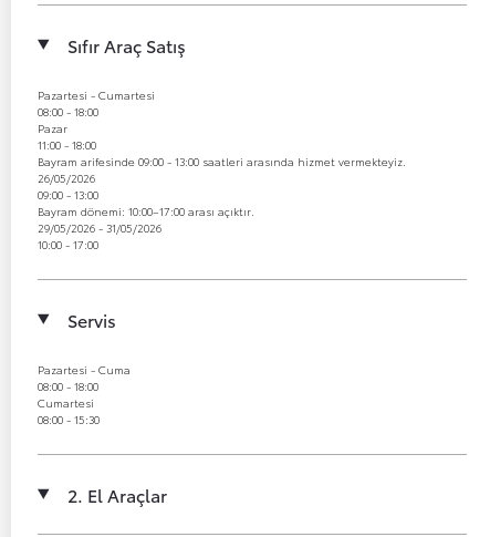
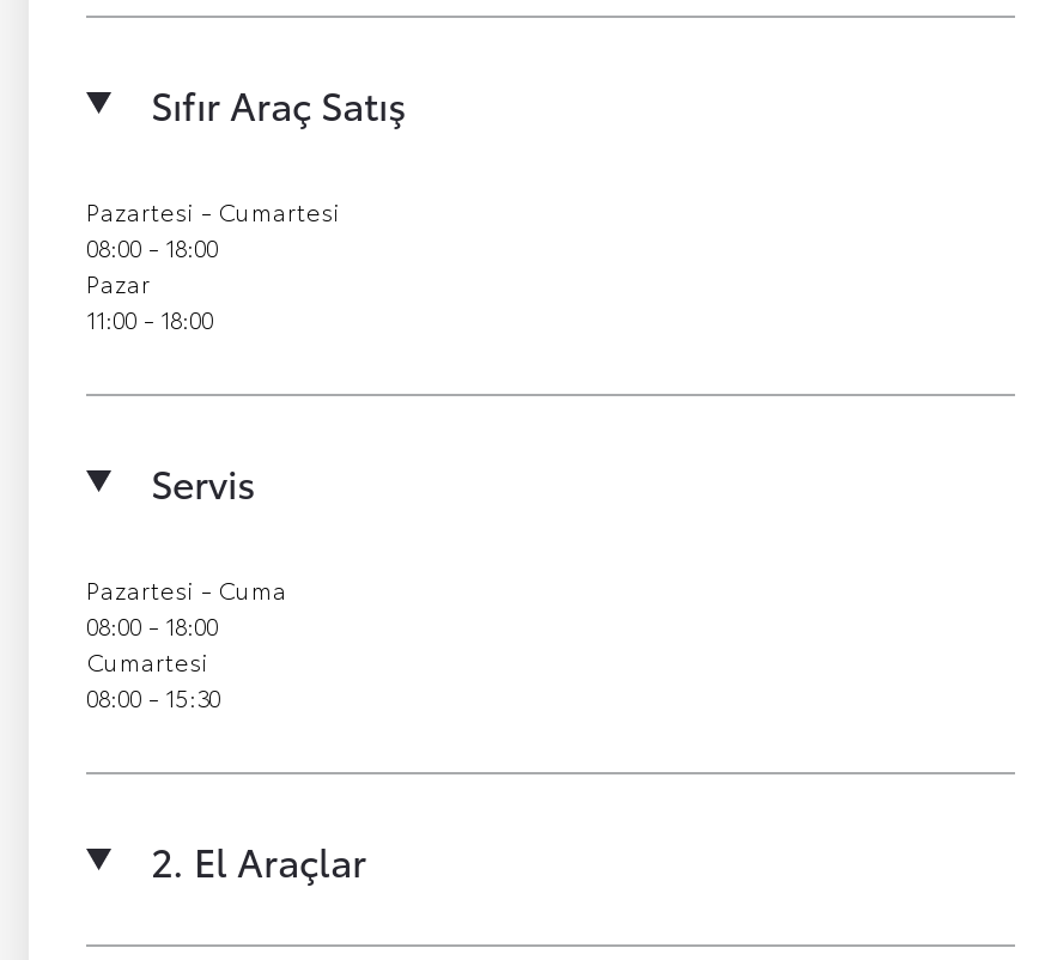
[38,153,406,252] Bayram arifesinde 09:00 - 13:00 saatleri arasında hizmet vermekteyiz. | 26/05/2026 | 09:00 - 13:00 | Bayram dönemi: 10:00–17:00 arası açıktır. | 29/05/2026 - 31/05/2026 | 10:00 - 17:00 -> none

